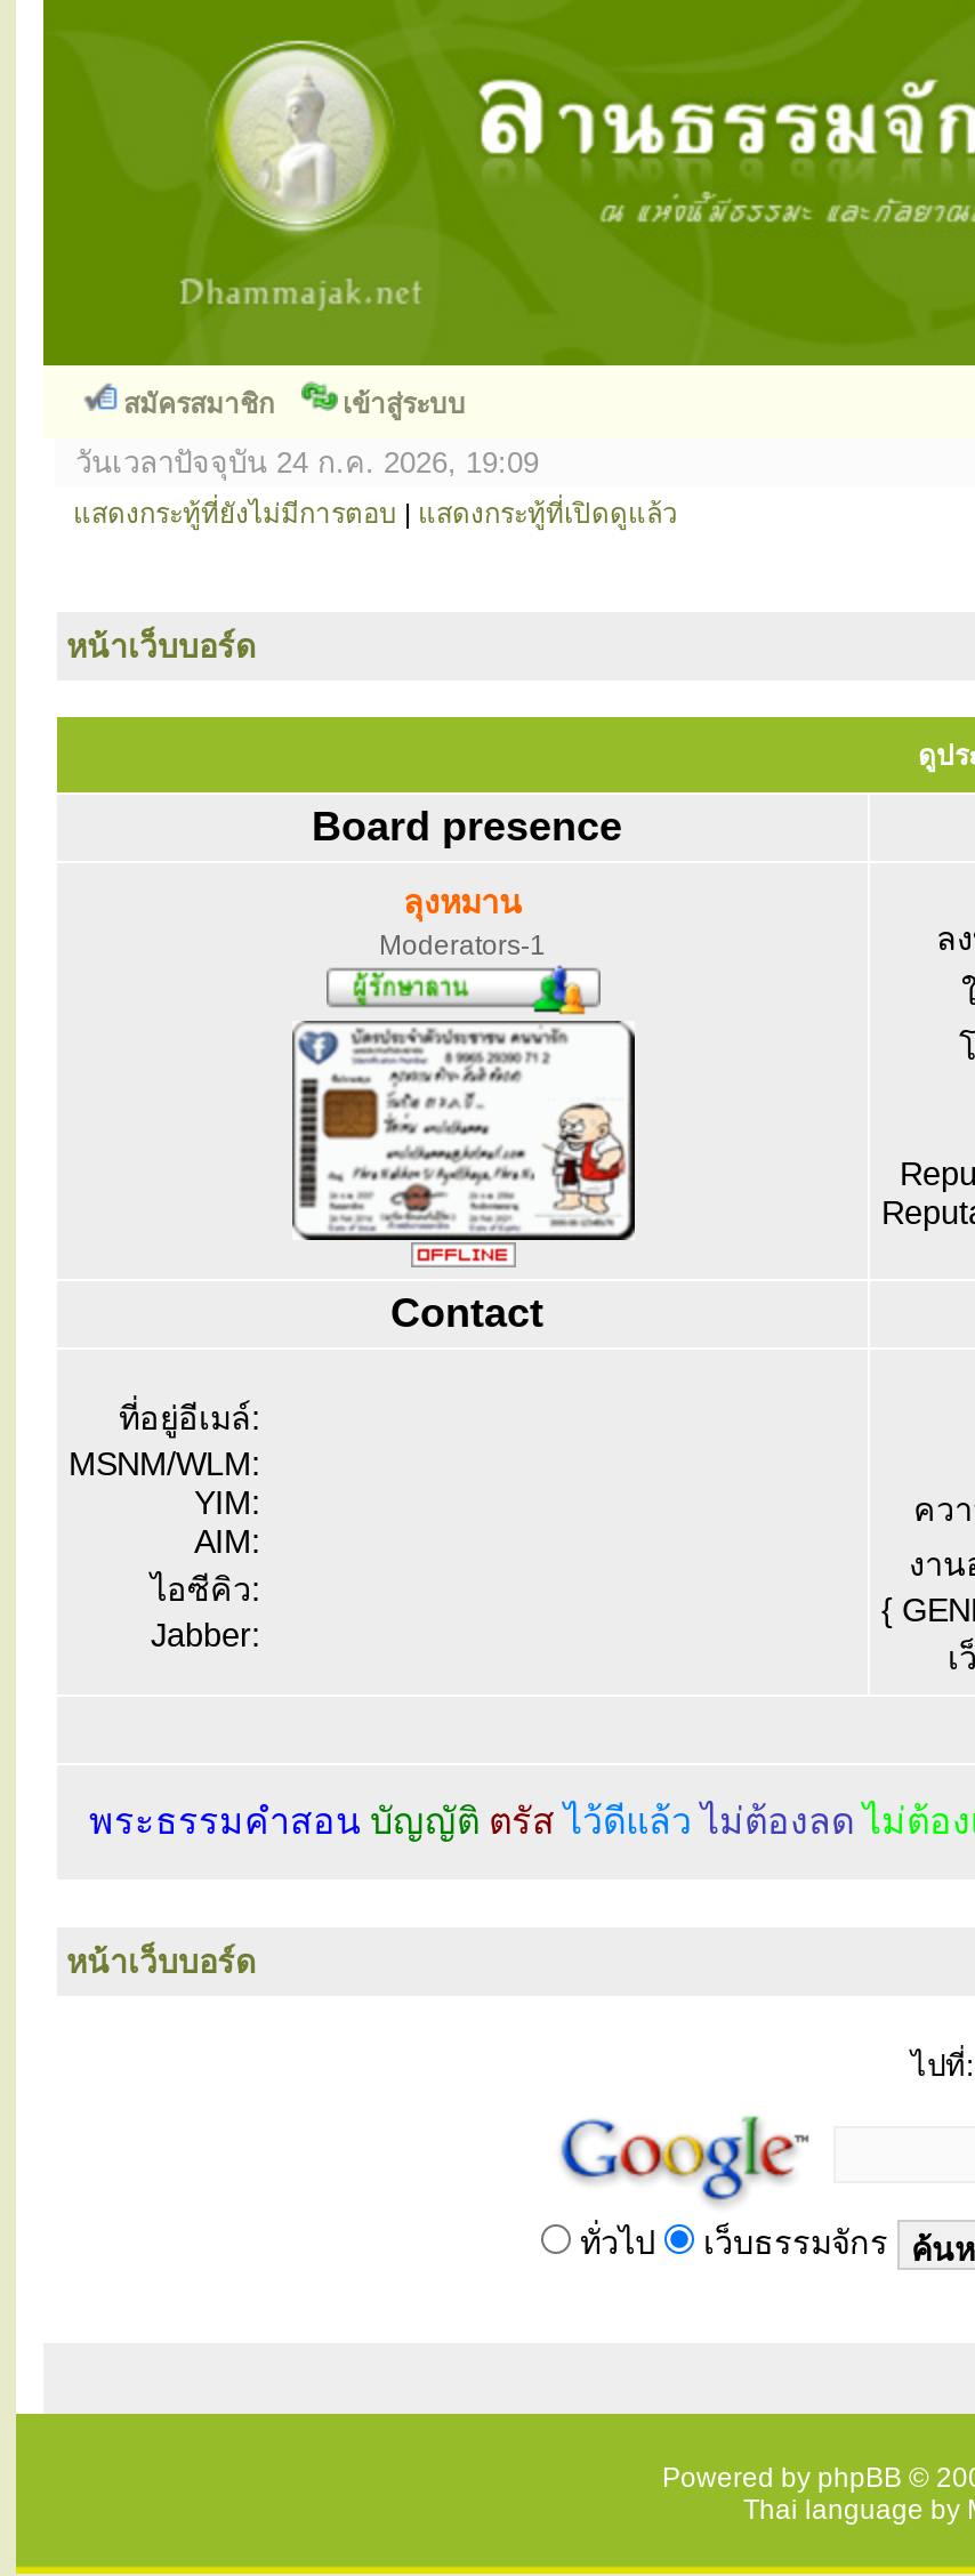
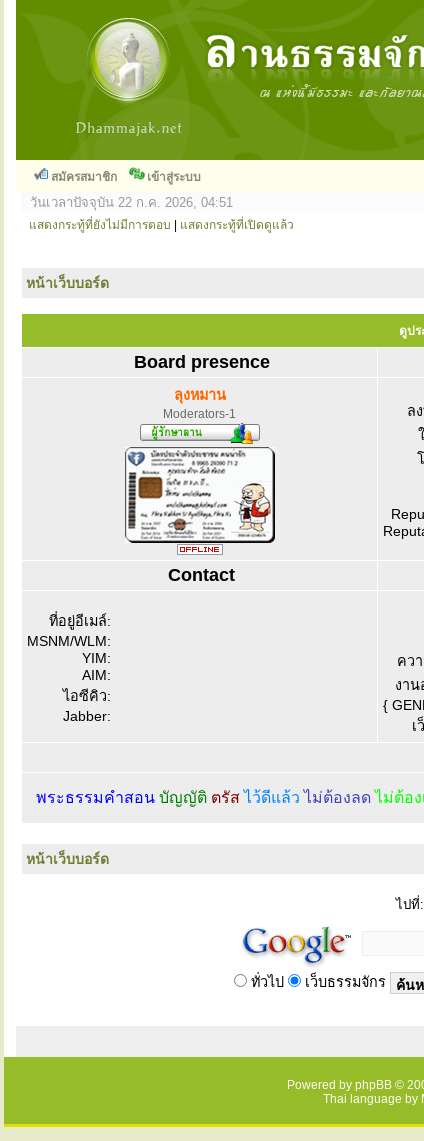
[75,445,557,480] วันเวลาปัจจุบัน 24 ก.ค. 2026, 19:09 -> [30,195,241,210] วันเวลาปัจจุบัน 22 ก.ค. 2026, 04:51

